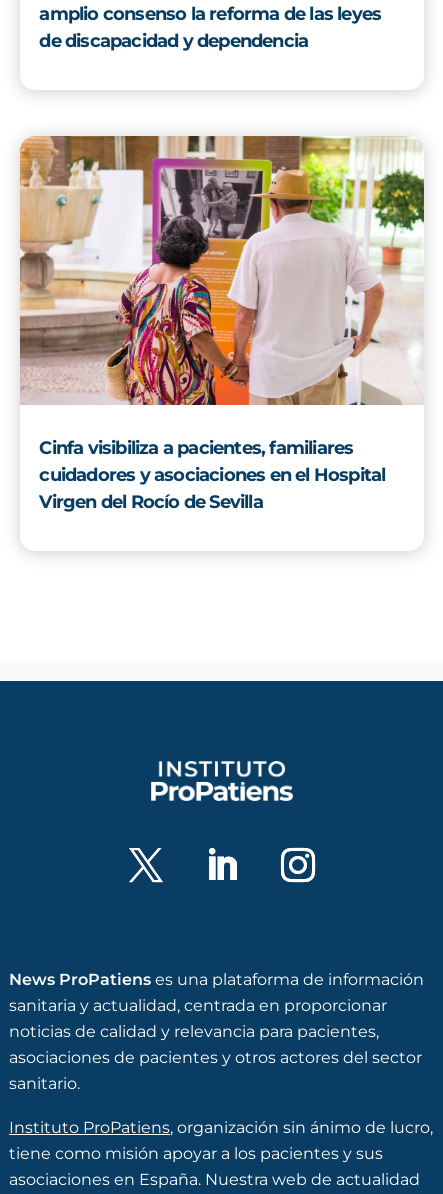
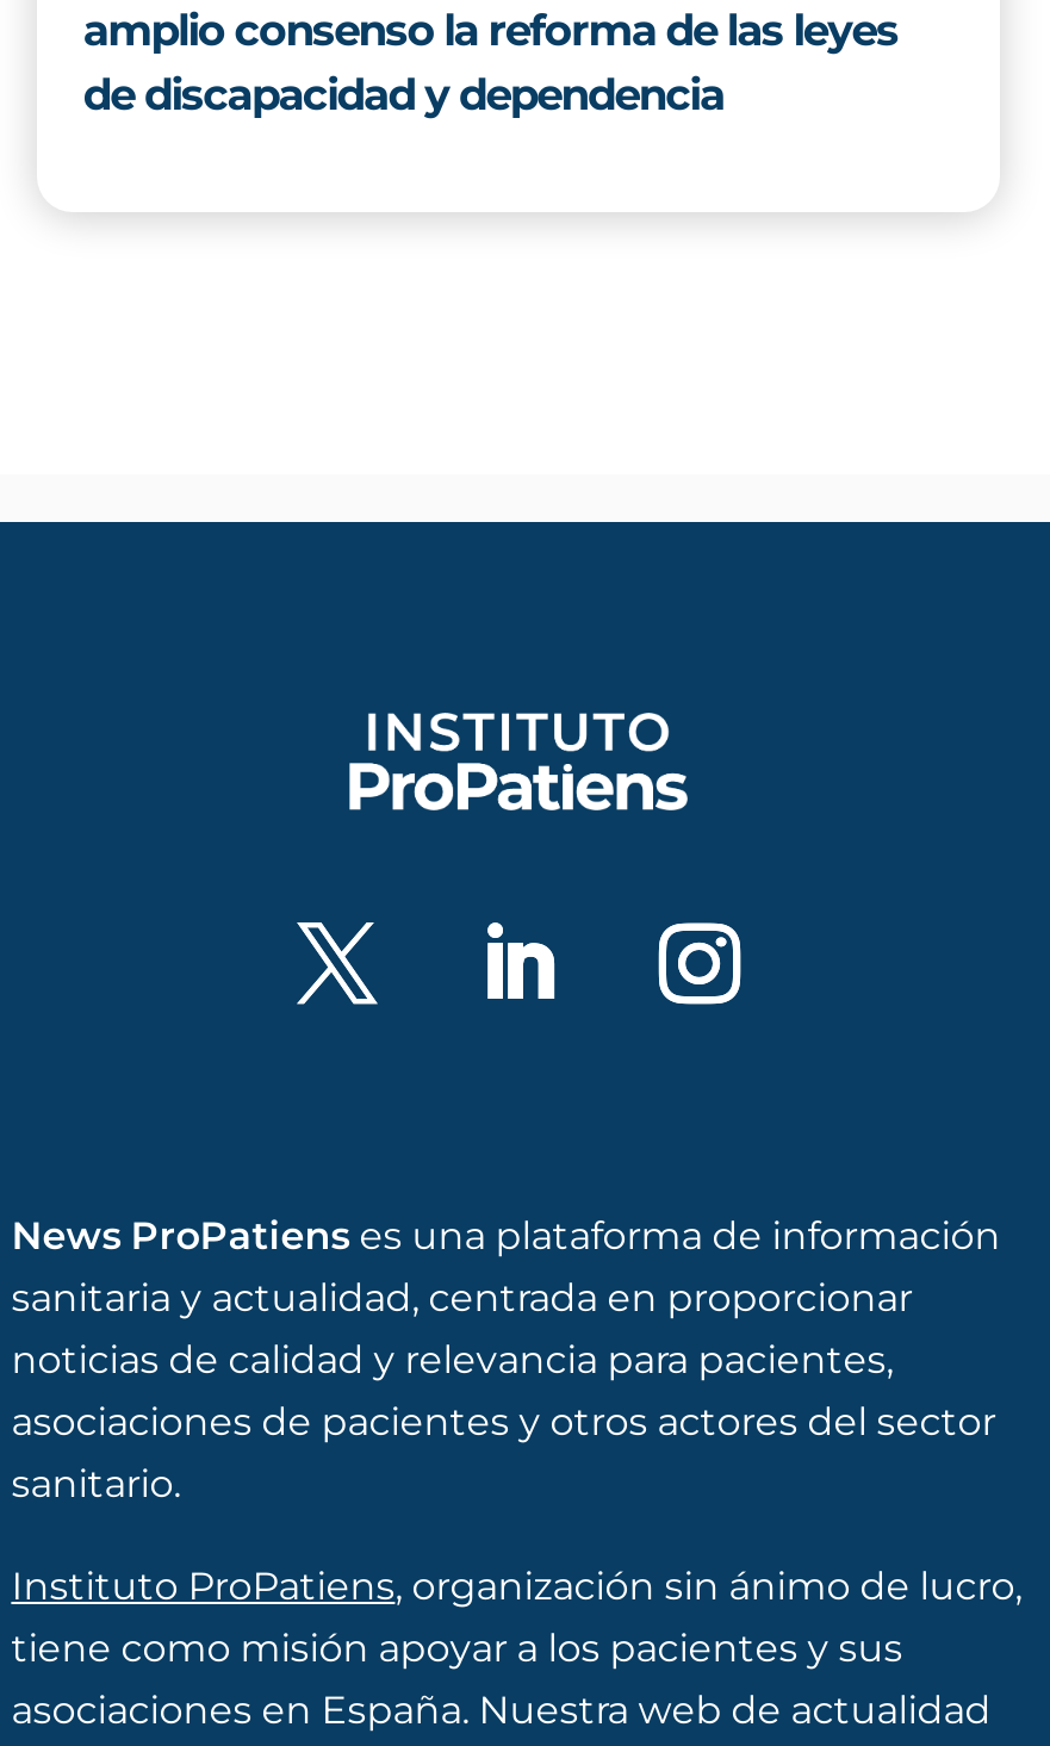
[19,135,425,513] [image] | Cinfa visibiliza a pacientes, familiares | cuidadores y asociaciones en el Hospital | Virgen del Rocío de Sevilla -> none

